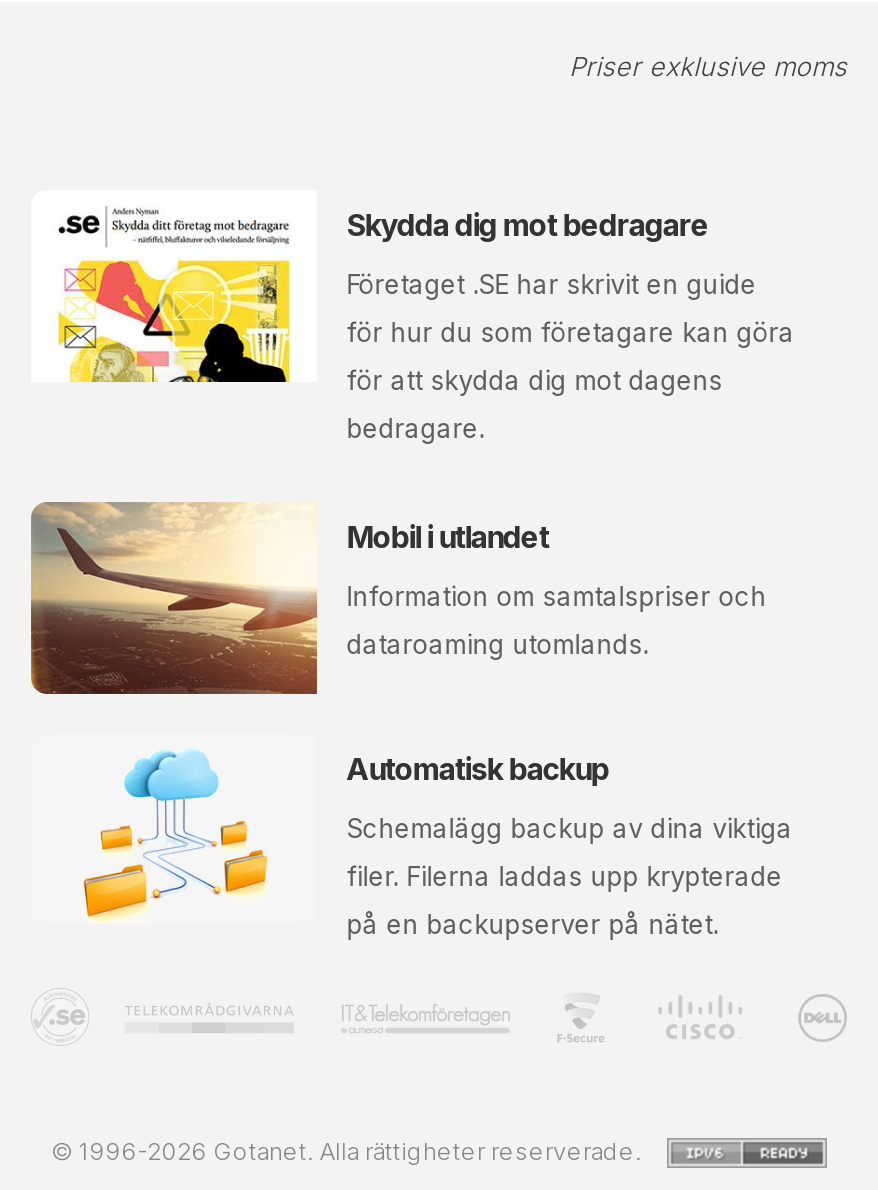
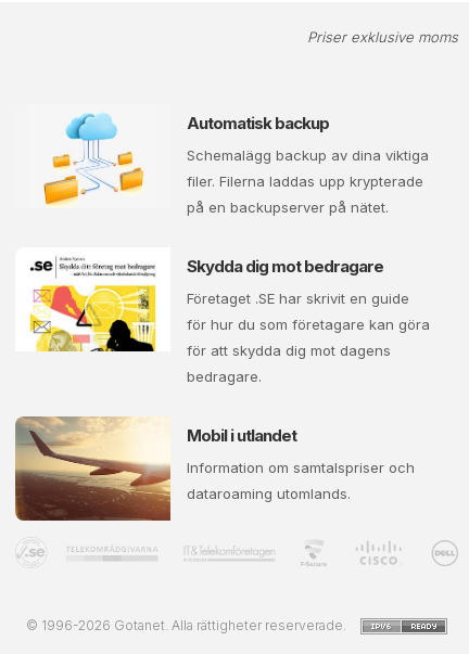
moved [49,206,795,660] -> [25,256,430,502]: [image] | Skydda dig mot bedragare | Företaget .SE har skrivit en guide | ... | Information om samtalspriser och | dataroaming utomlands.
moved [83,749,793,939] -> [43,112,429,216]: [image] | Automatisk backup | Schemalägg backup av dina viktiga | filer. Filerna laddas upp krypterade | på en backupserver på nätet.

